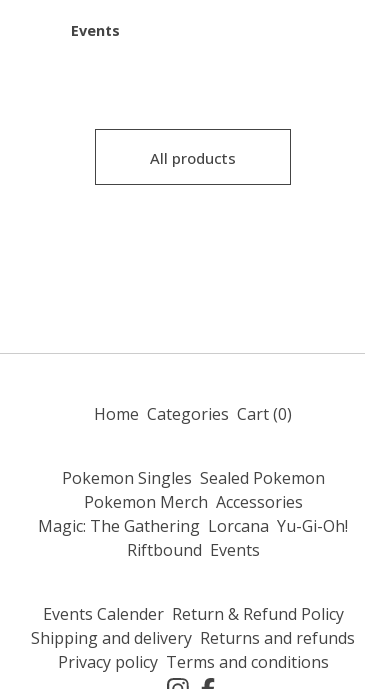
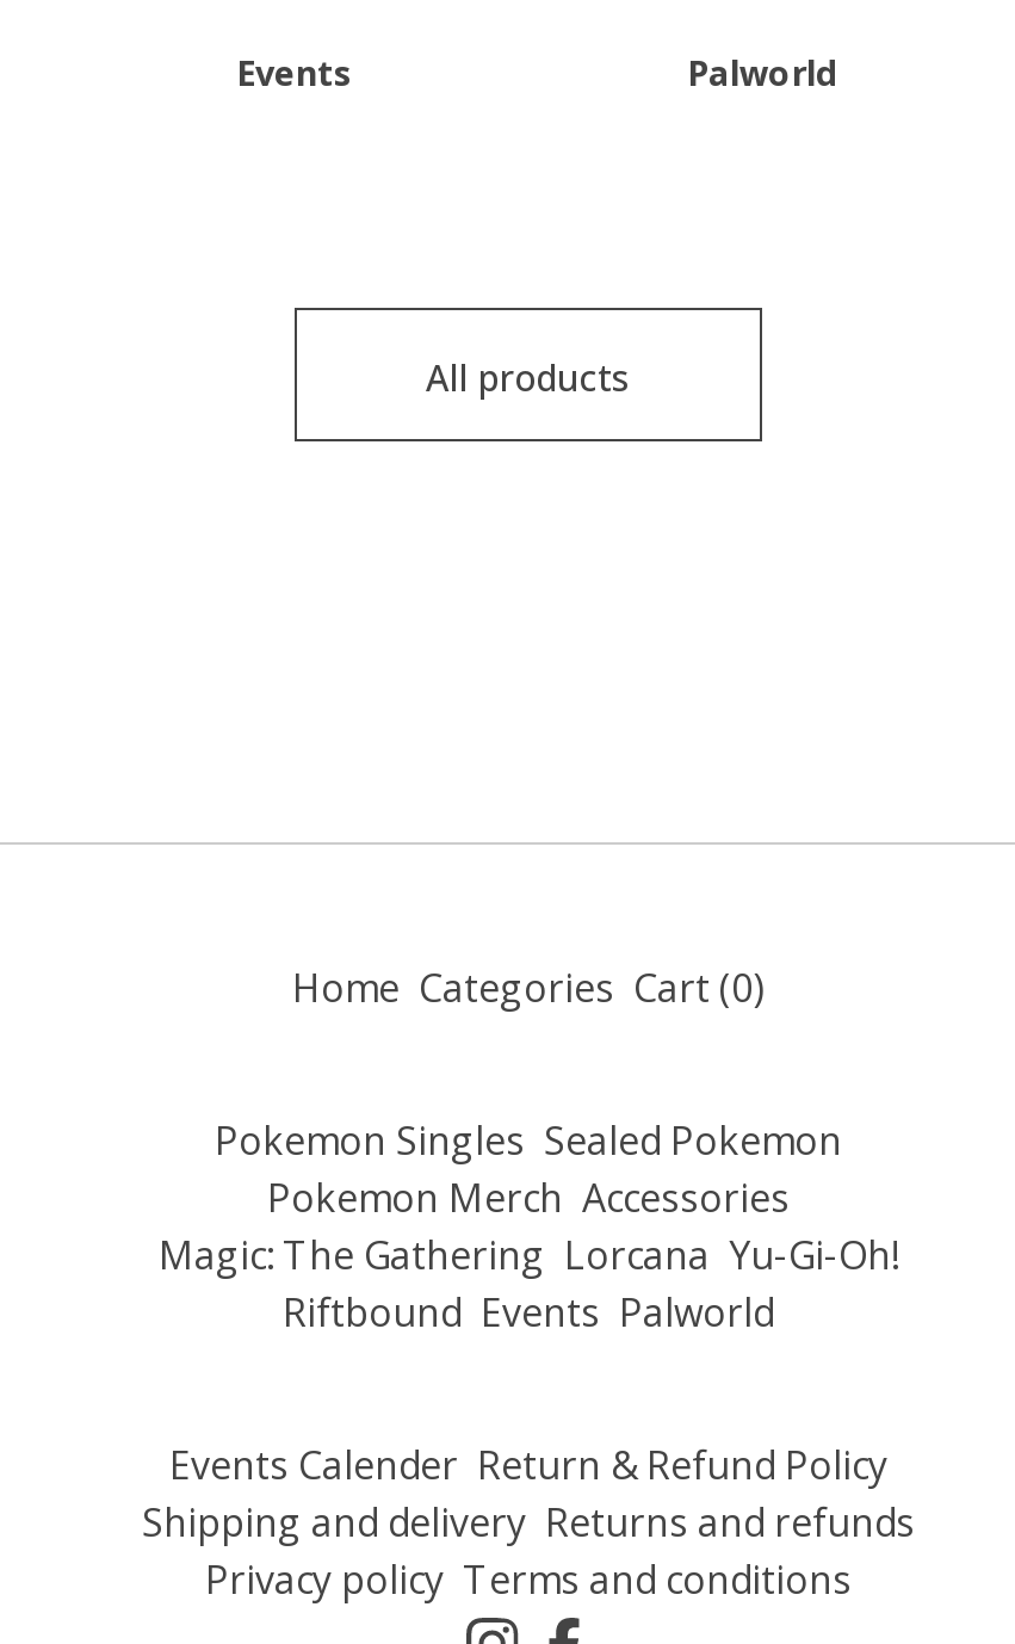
none -> [687,50,837,95] Palworld
[126,539,259,561] Riftbound Events -> [283,1286,774,1339] Riftbound Events Palworld

